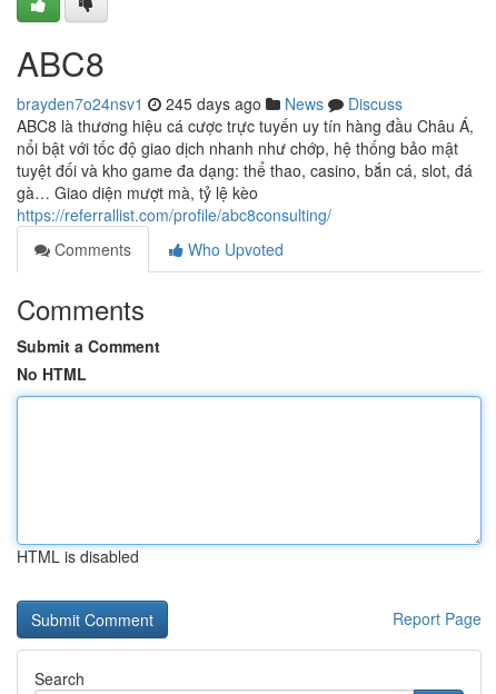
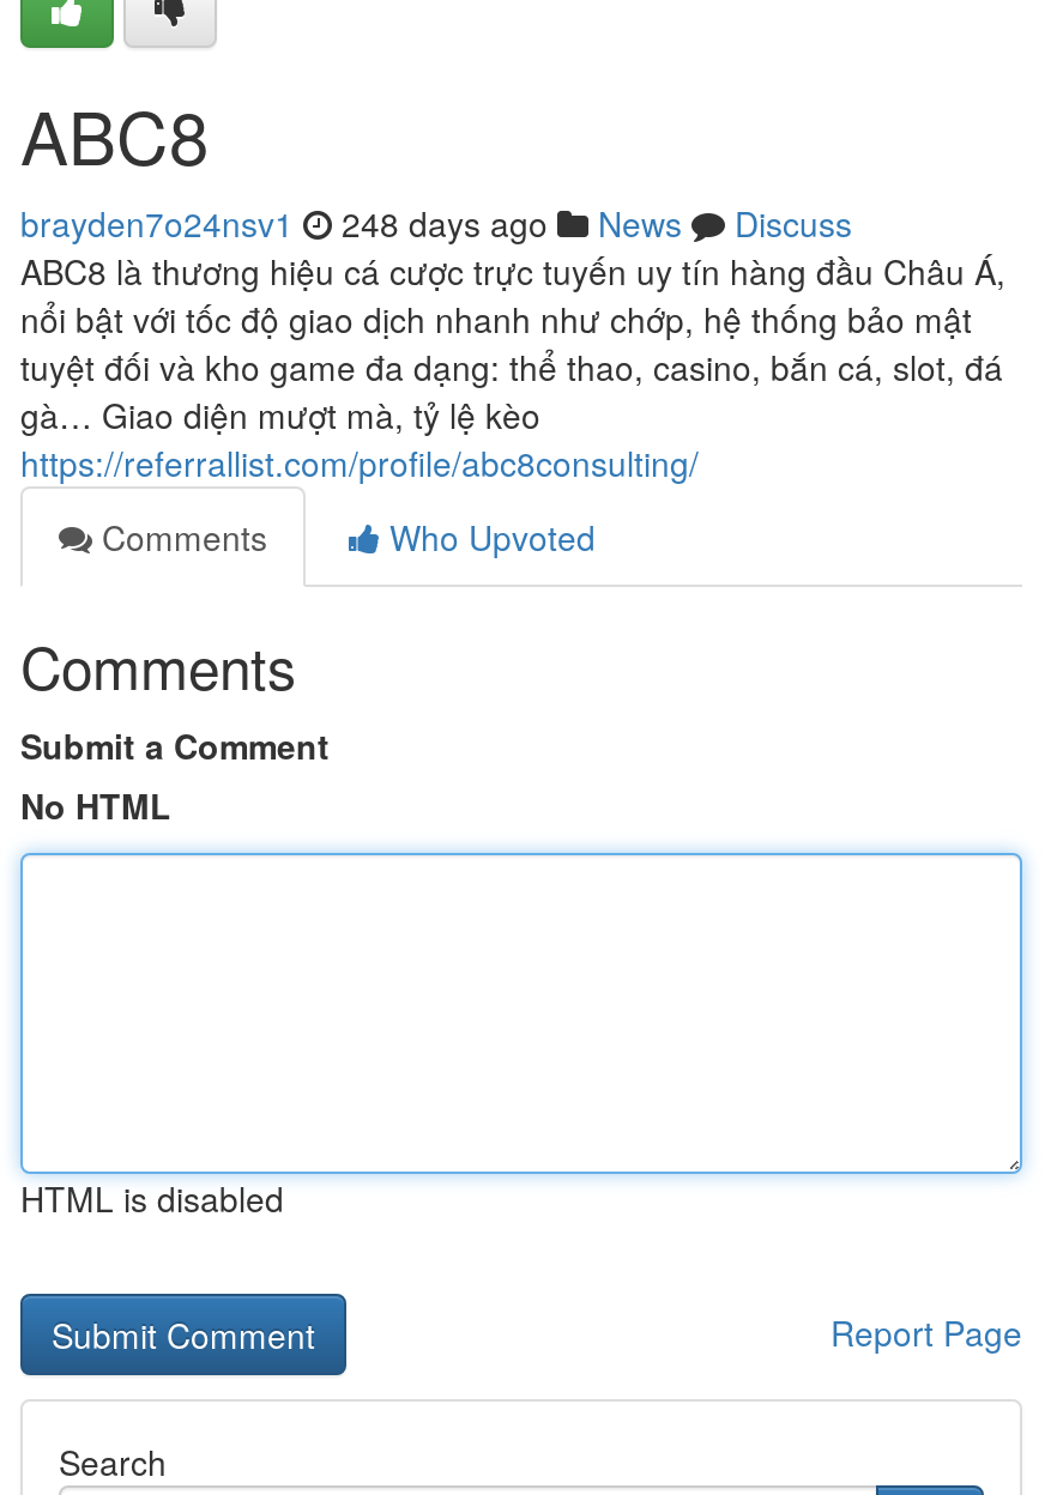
[17,92,403,115] brayden7o24nsv1 245 days ago News Discuss -> [20,199,852,247] brayden7o24nsv1 248 days ago News Discuss

